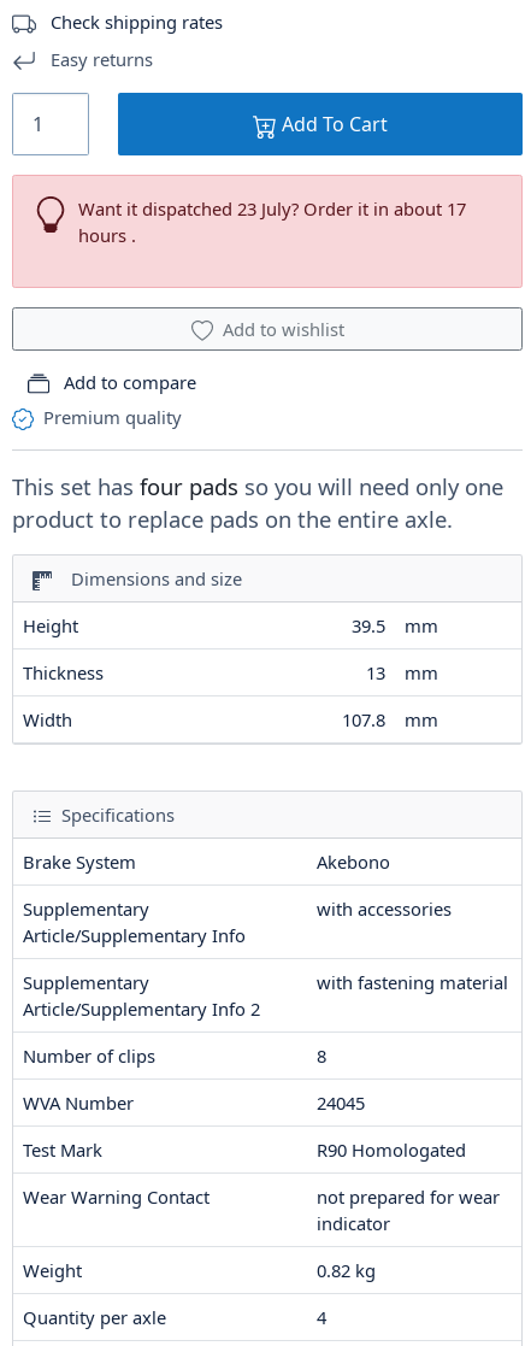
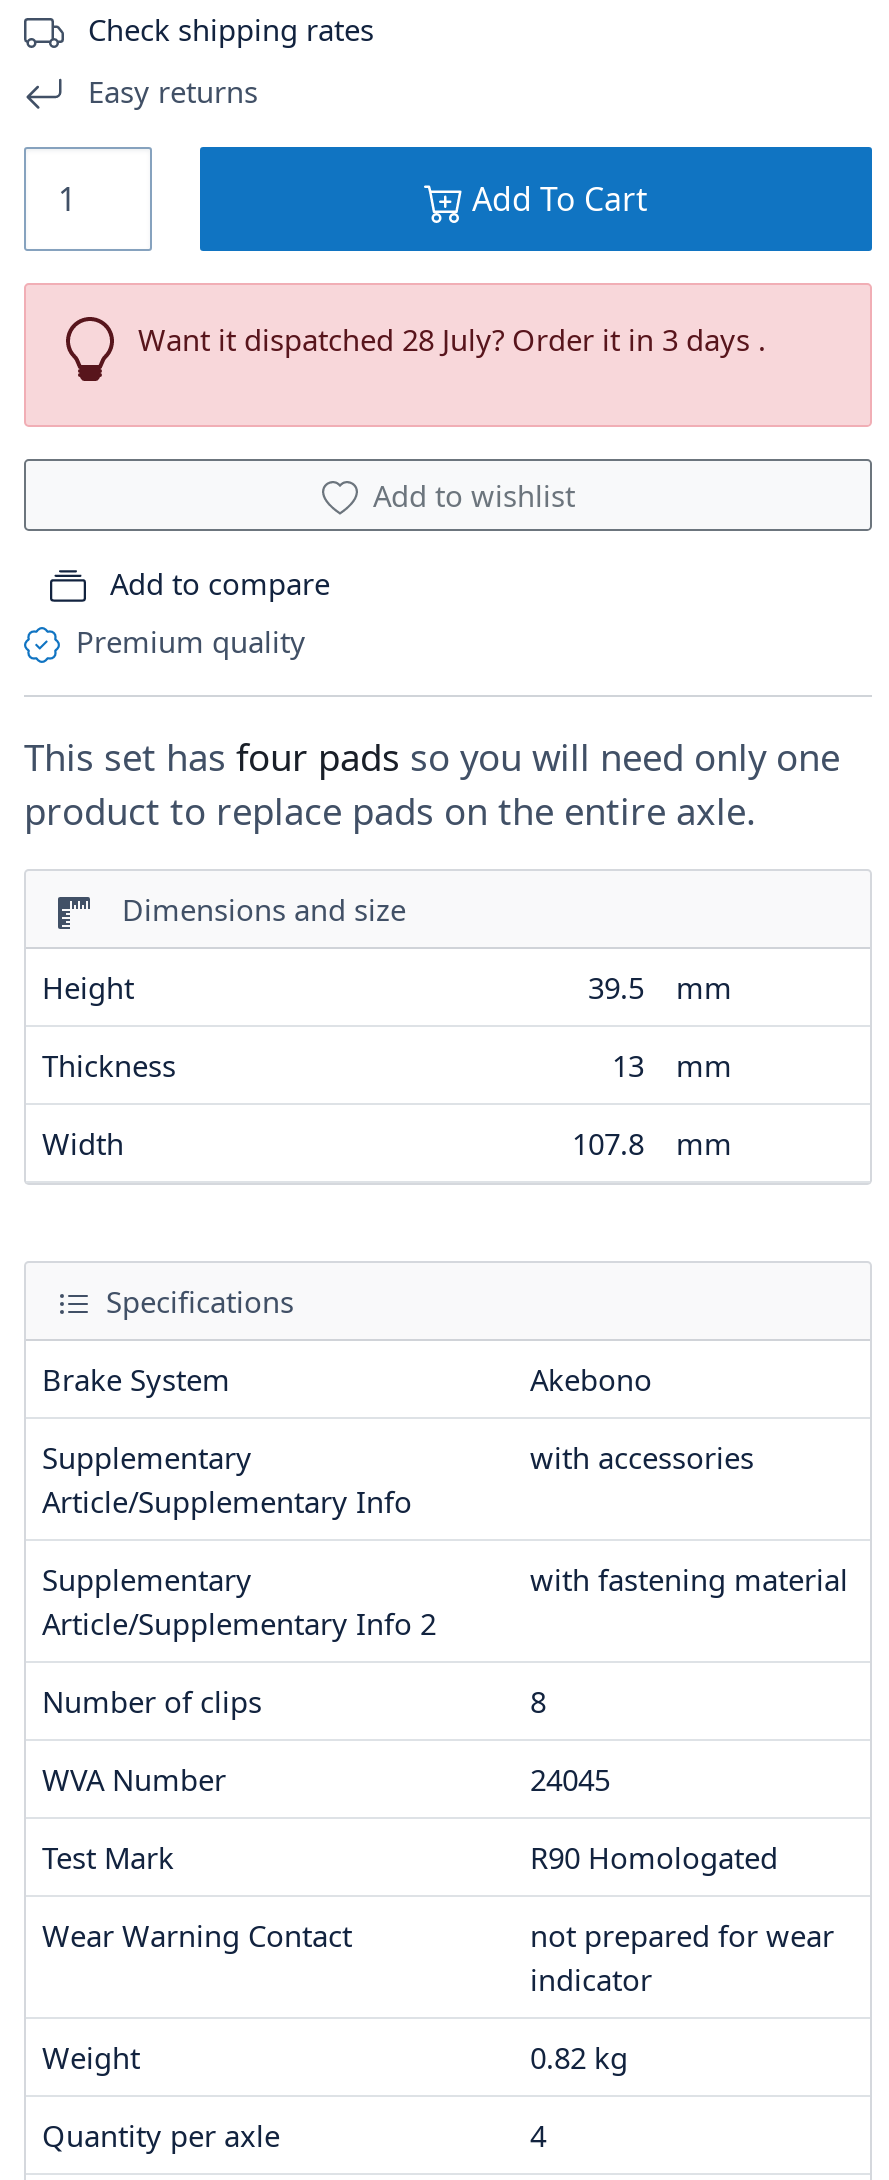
[78,196,466,247] Want it dispatched 23 July? Order it in about 17 | hours . -> [138,319,766,359] Want it dispatched 28 July? Order it in 3 days .

